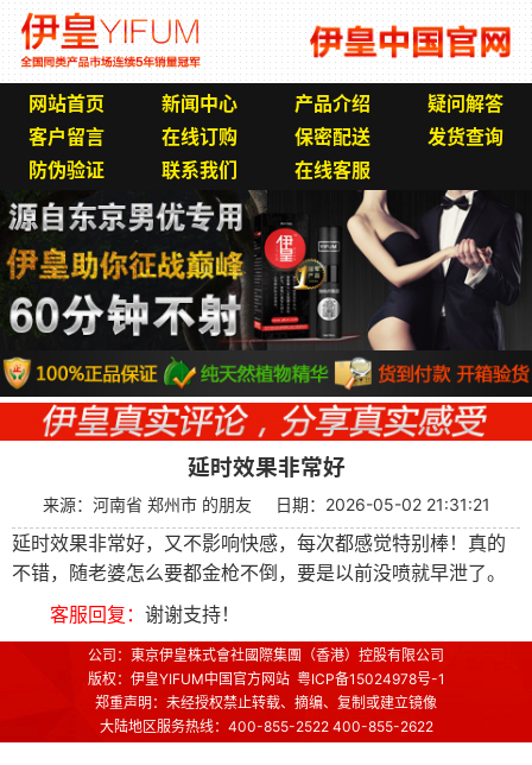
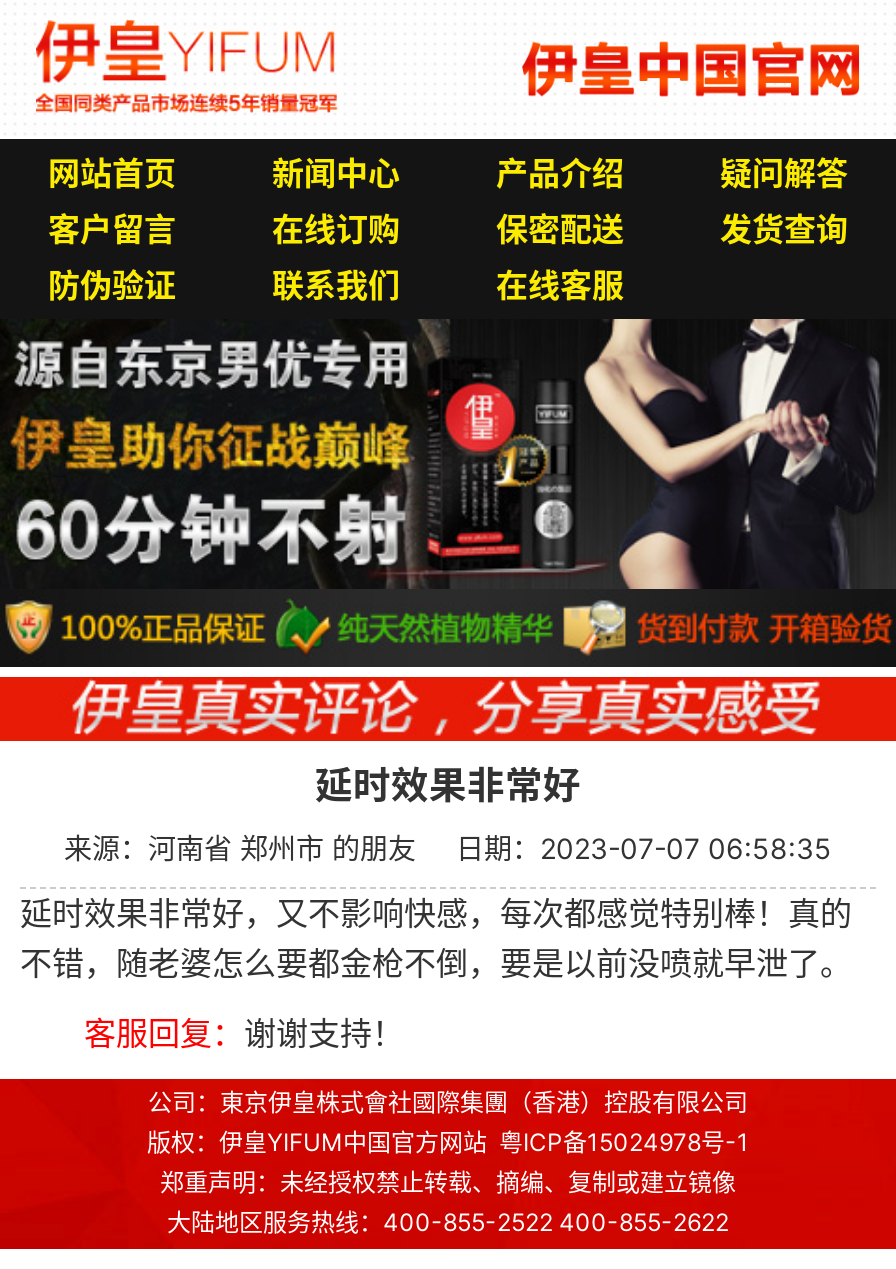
[42,494,490,515] 来源：河南省 郑州市 的朋友 日期：2026-05-02 21:31:21 -> [64,831,832,865] 来源：河南省 郑州市 的朋友 日期：2023-07-07 06:58:35

